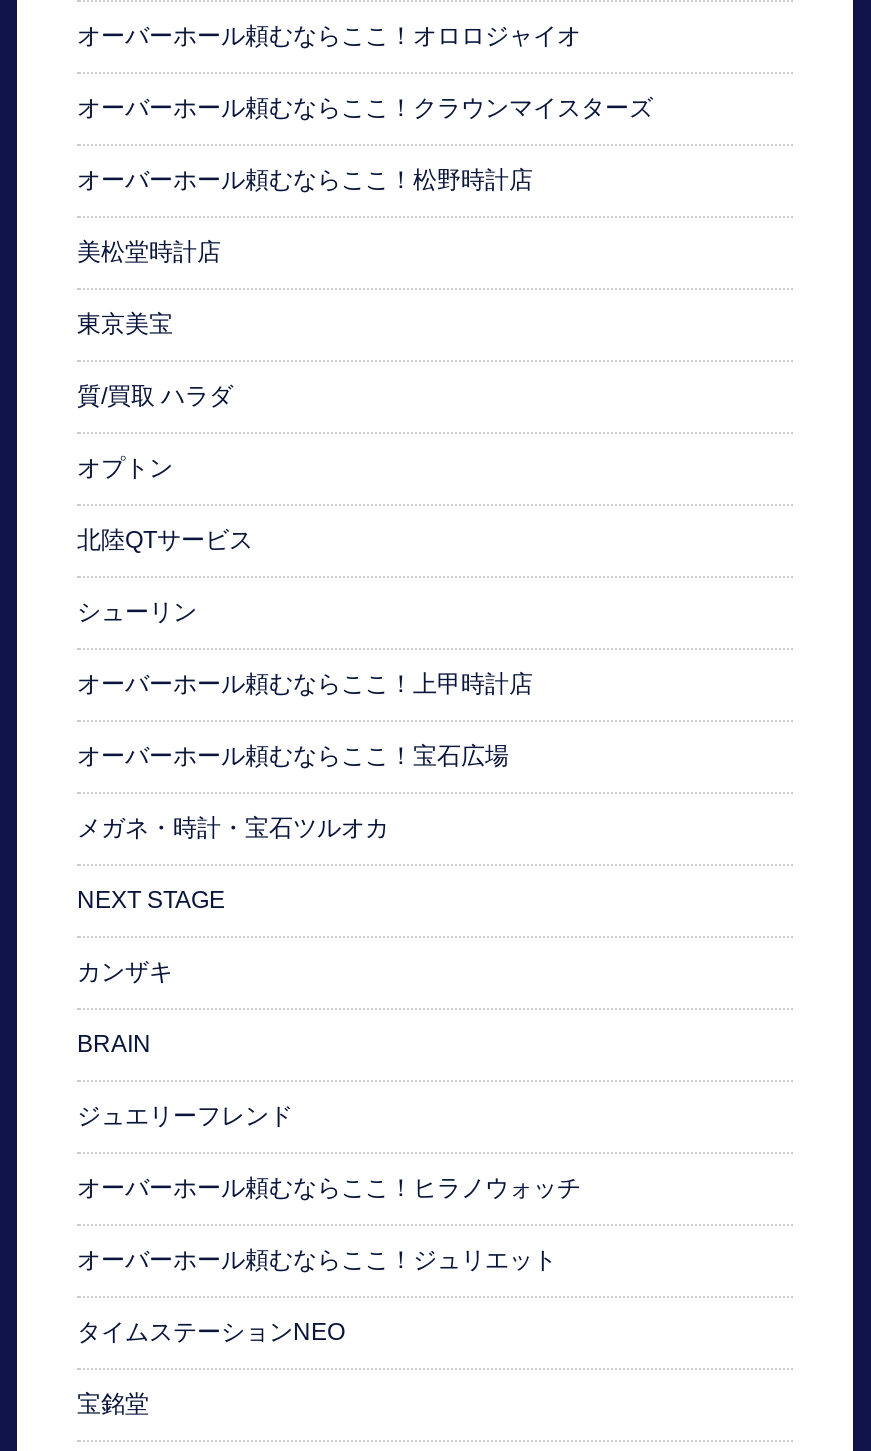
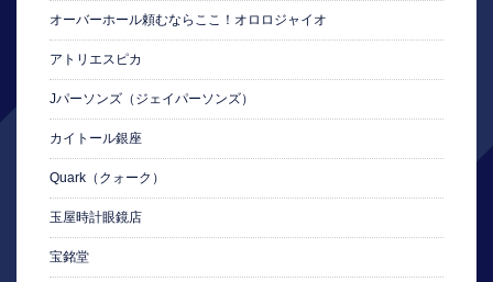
[77,94,653,1346] オーバーホール頼むならここ！クラウンマイスターズ | オーバーホール頼むならここ！松野時計店 | 美松堂時計店 | 東京美宝 | 質/買取 ハラダ | オプトン | 北陸QTサービス | シューリン | オーバーホール頼むならここ！上甲時計店 | オーバーホール頼むならここ！宝石広場 | メガネ・時計・宝石ツルオカ | NEXT STAGE | カンザキ | BRAIN | ジュエリーフレンド | オーバーホール頼むならここ！ヒラノウォッチ | オーバーホール頼むならここ！ジュリエット | タイムステーションNEO -> [50,52,254,225] アトリエスピカ | Jパーソンズ（ジェイパーソンズ） | カイトール銀座 | Quark（クォーク） | 玉屋時計眼鏡店

